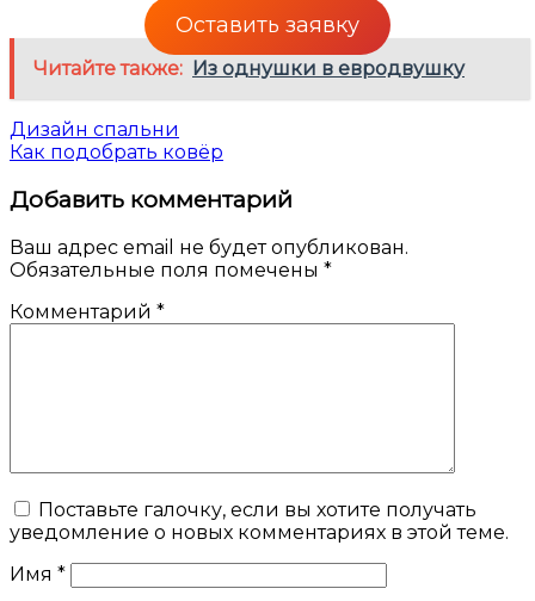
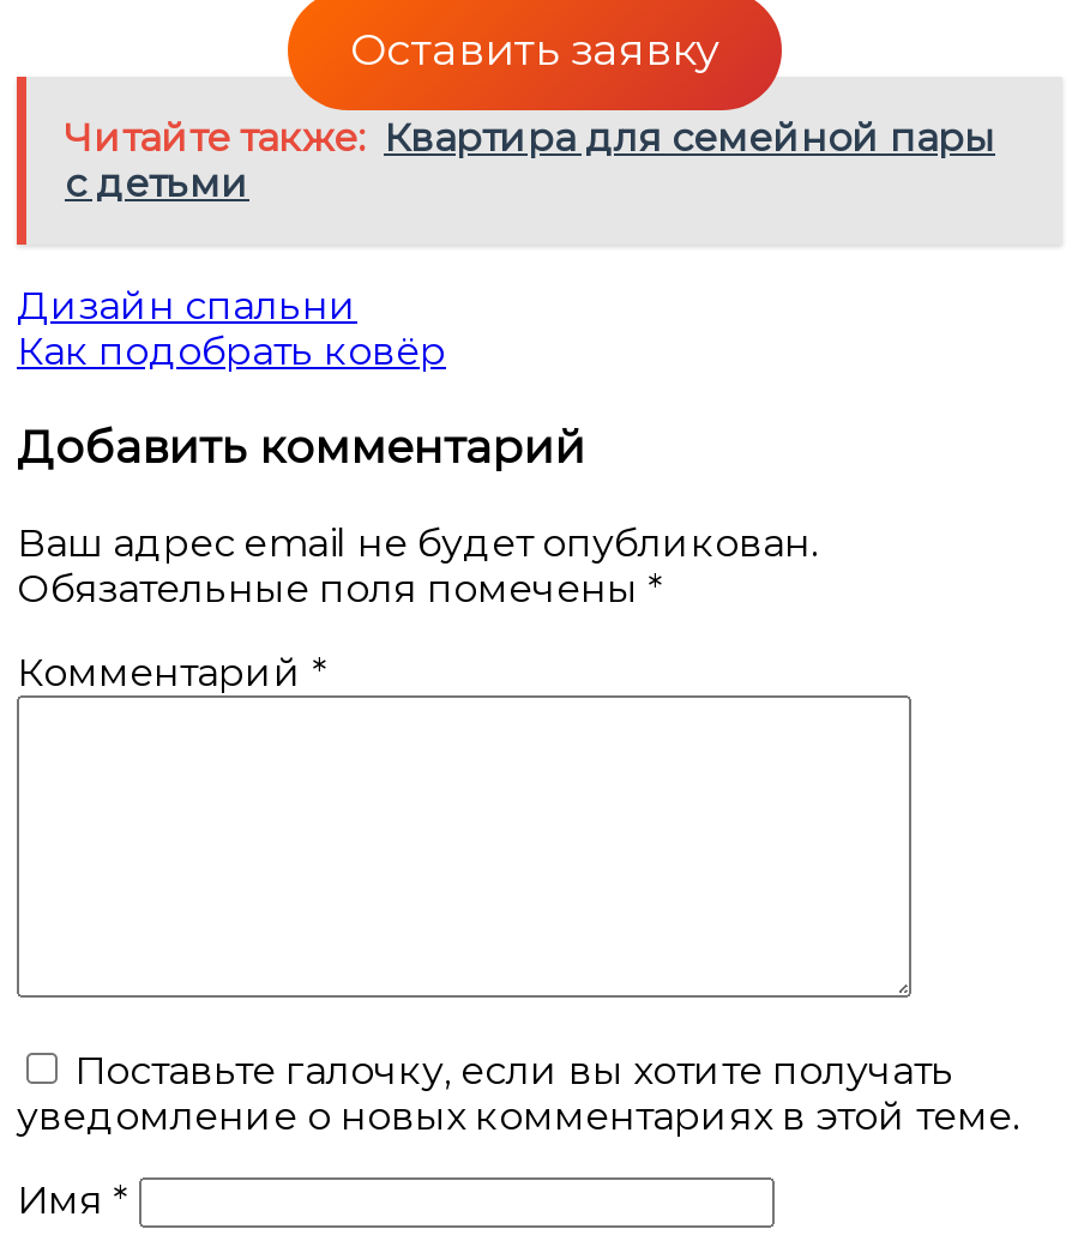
[33,58,465,80] Читайте также: Из однушки в евродвушку -> [65,116,995,207] Читайте также: Квартира для семейной пары | с детьми

